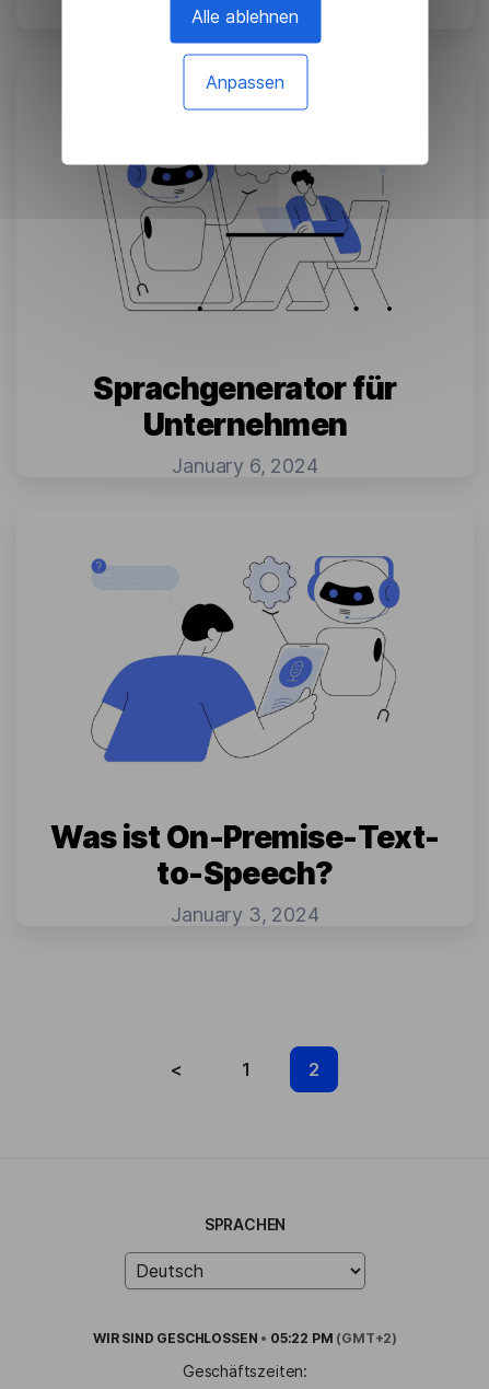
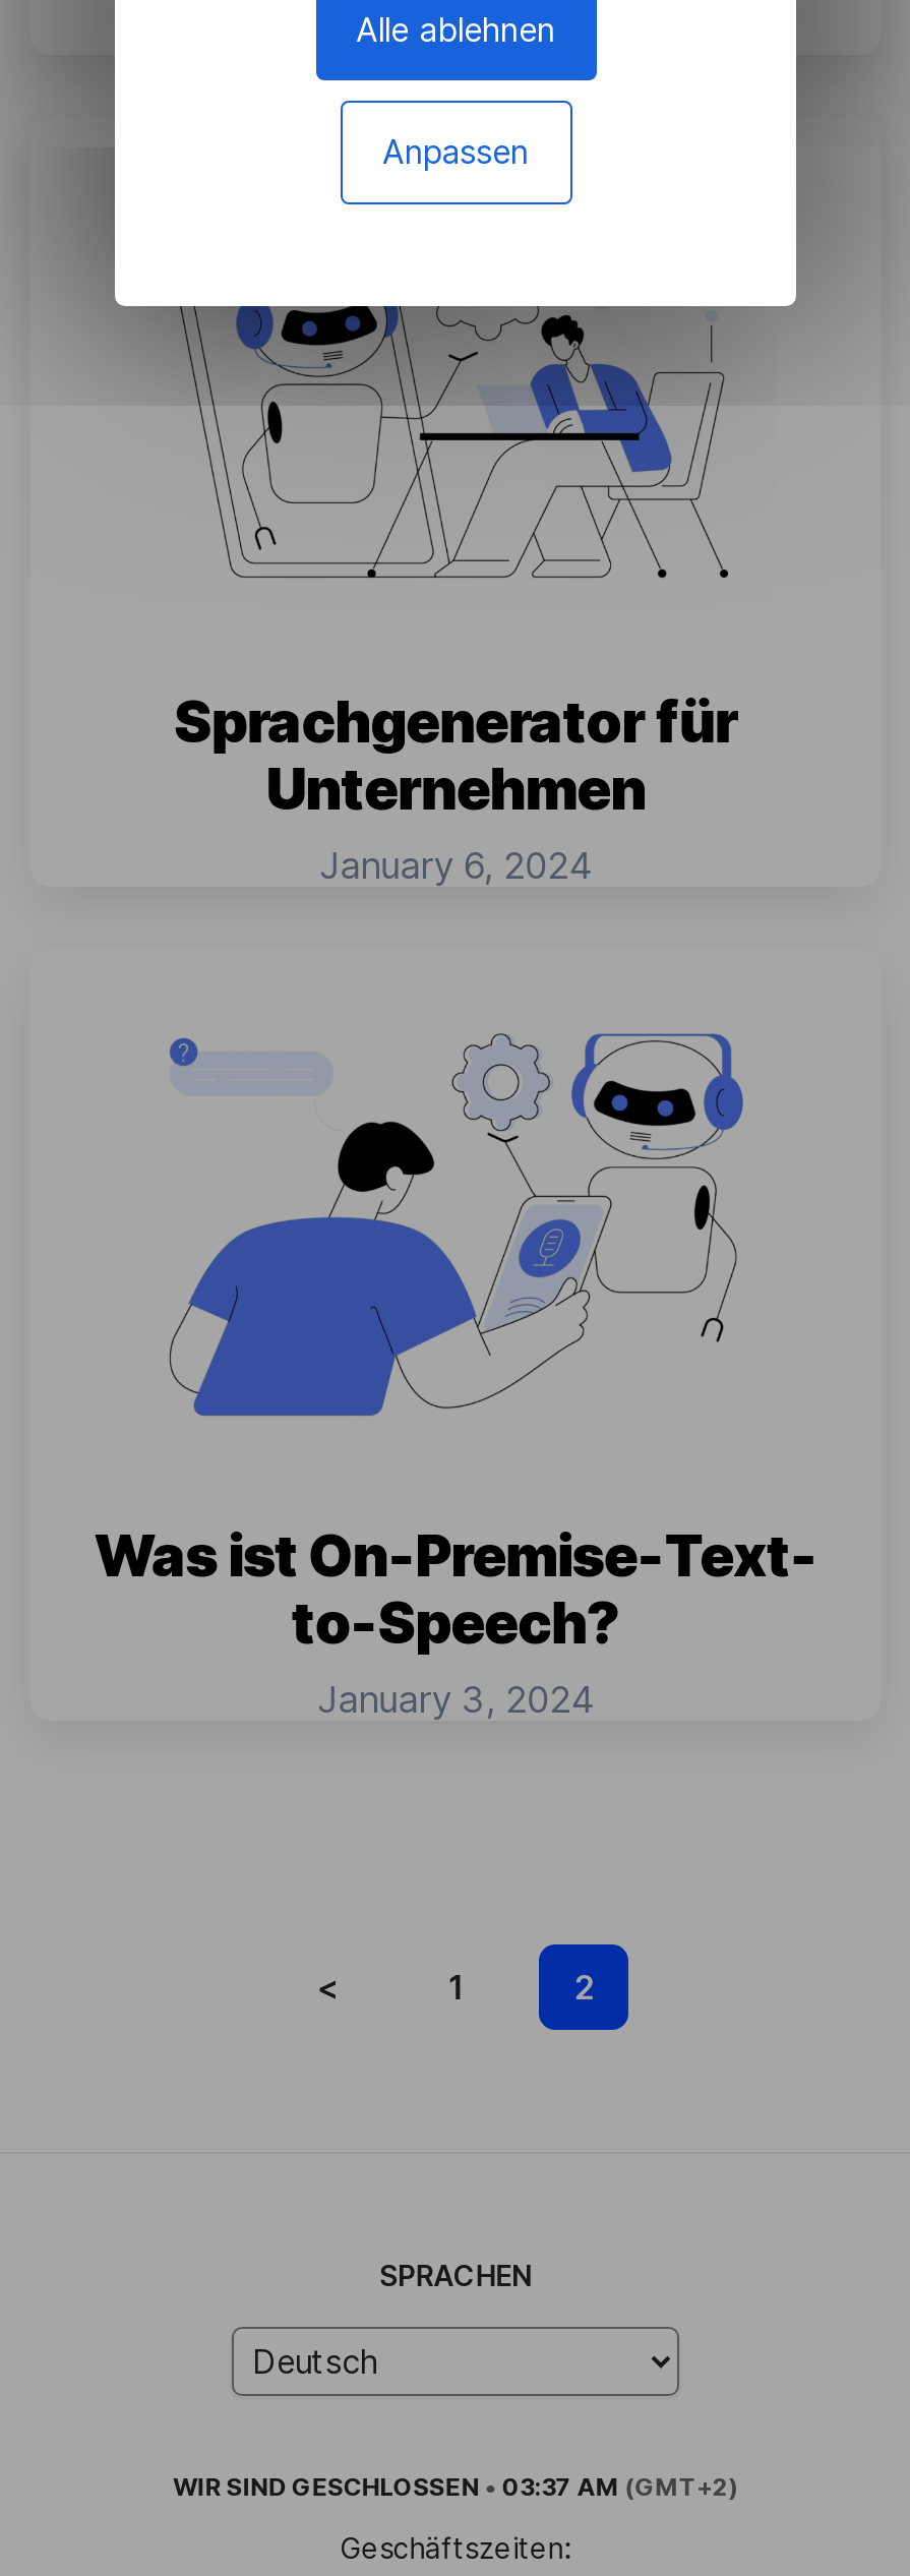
[93,1330,397,1347] WIR SIND GESCHLOSSEN • 05:22 PM (GMT+2) -> [173,2472,738,2503] WIR SIND GESCHLOSSEN • 03:37 AM (GMT+2)

